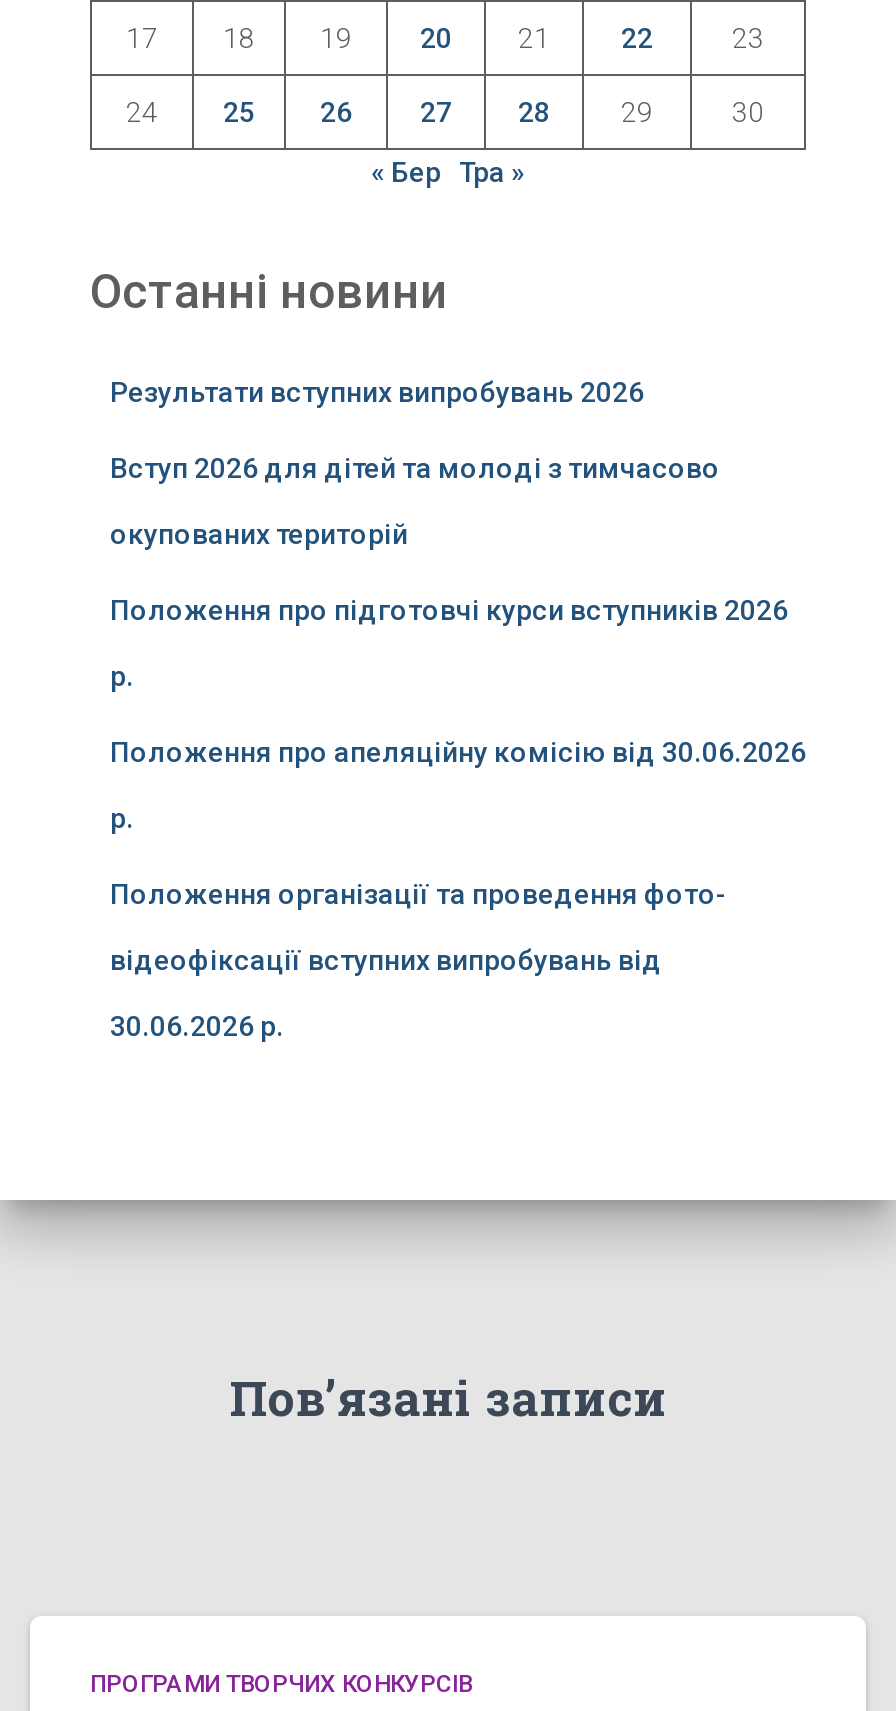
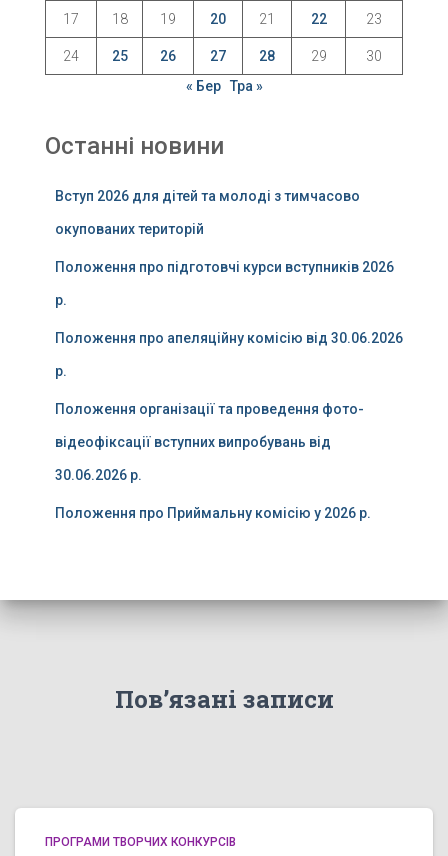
[110,376,644,408] Результати вступних випробувань 2026 -> none
moved [110,452,806,1042] -> [55,188,403,483]: Вступ 2026 для дітей та молоді з тимчасово | окупованих територій | Положення про підготовчі курси вступників 2026 | ... | відеофіксації вступних випробувань від | 30.06.2026 р.
none -> [55,505,371,521] Положення про Приймальну комісію у 2026 р.

